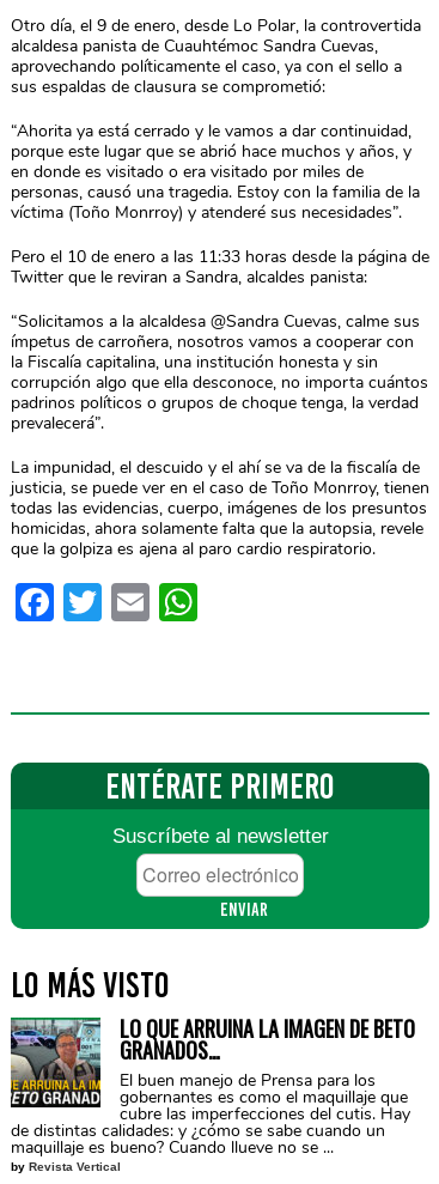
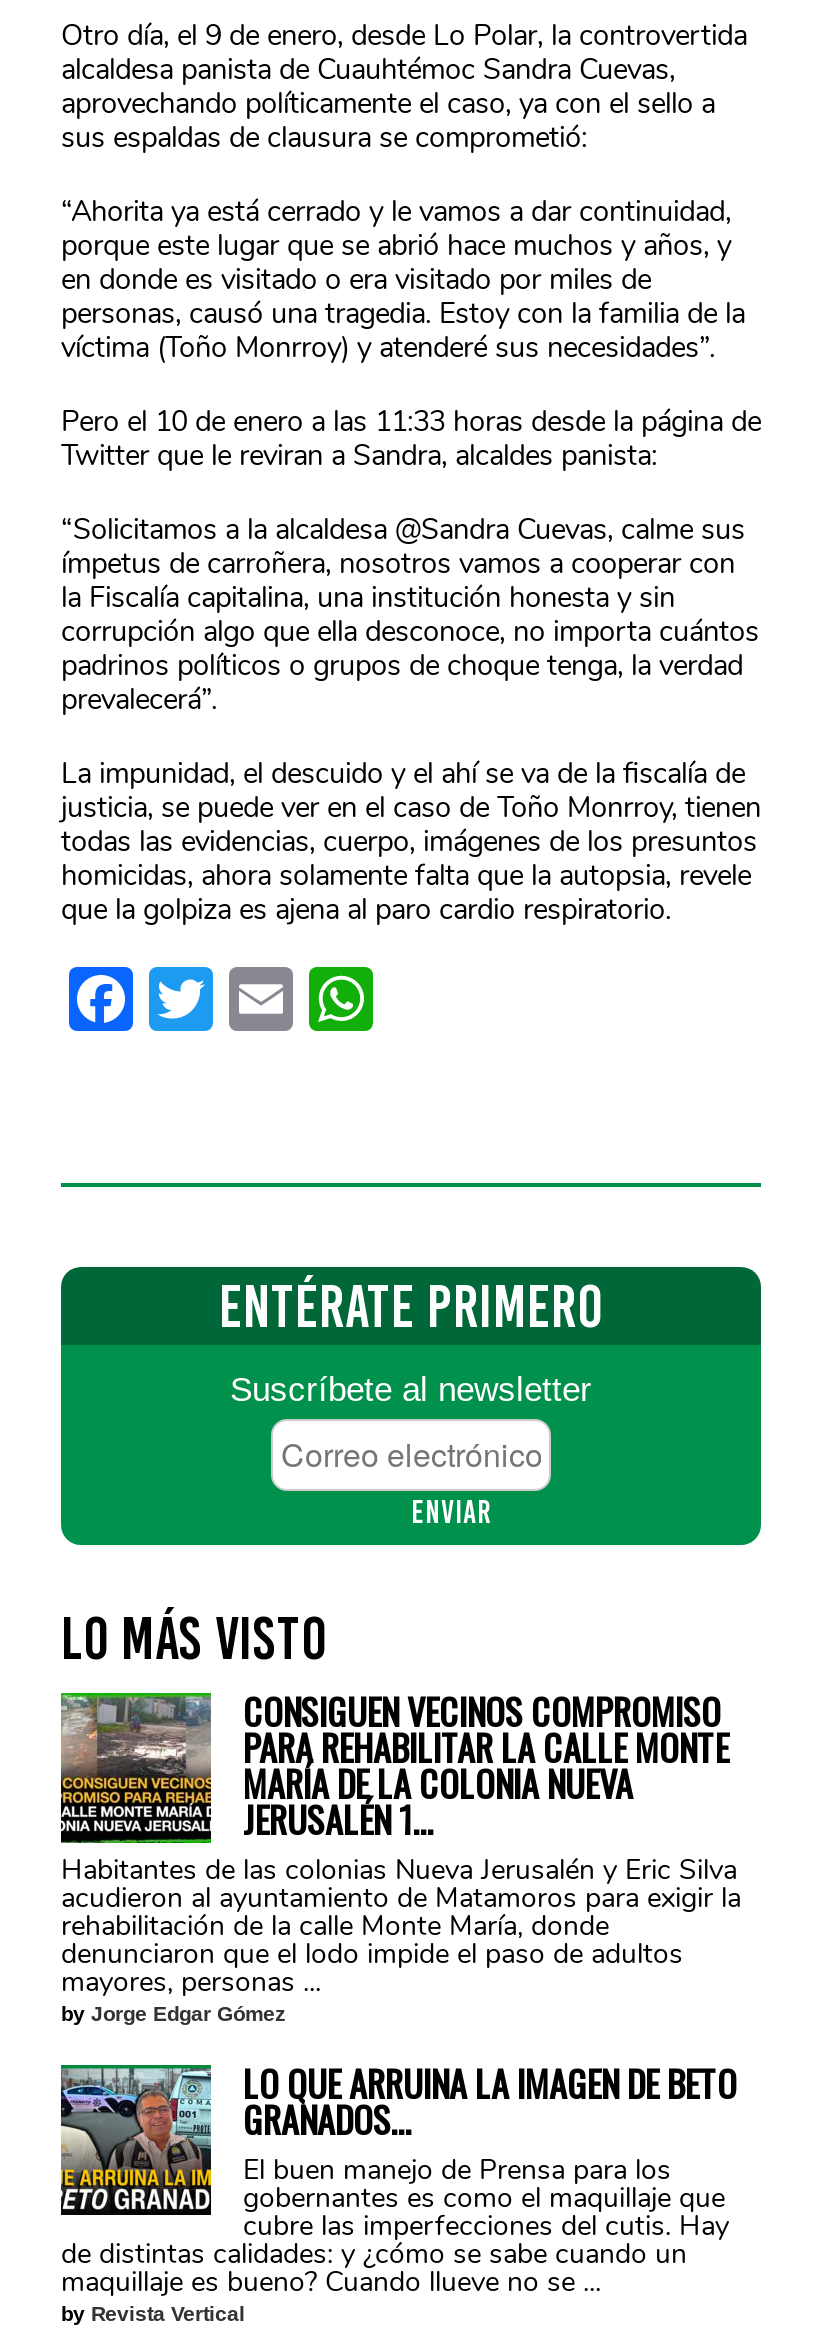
none -> [59,1685,741,2025] [image] | CONSIGUEN VECINOS COMPROMISO | PARA REHABILITAR LA CALLE MONTE | MARÍA DE LA COLONIA NUEVA | JERUSALÉN 1… | Habitantes de las colonias Nueva Jerusalén y Eric Silva | acudieron al ayuntamiento de Matamoros para exigir la | rehabilitación de la calle Monte María, donde | denunciaron que el lodo impide el paso de adultos | mayores, personas ... | by Jorge Edgar Gómez

